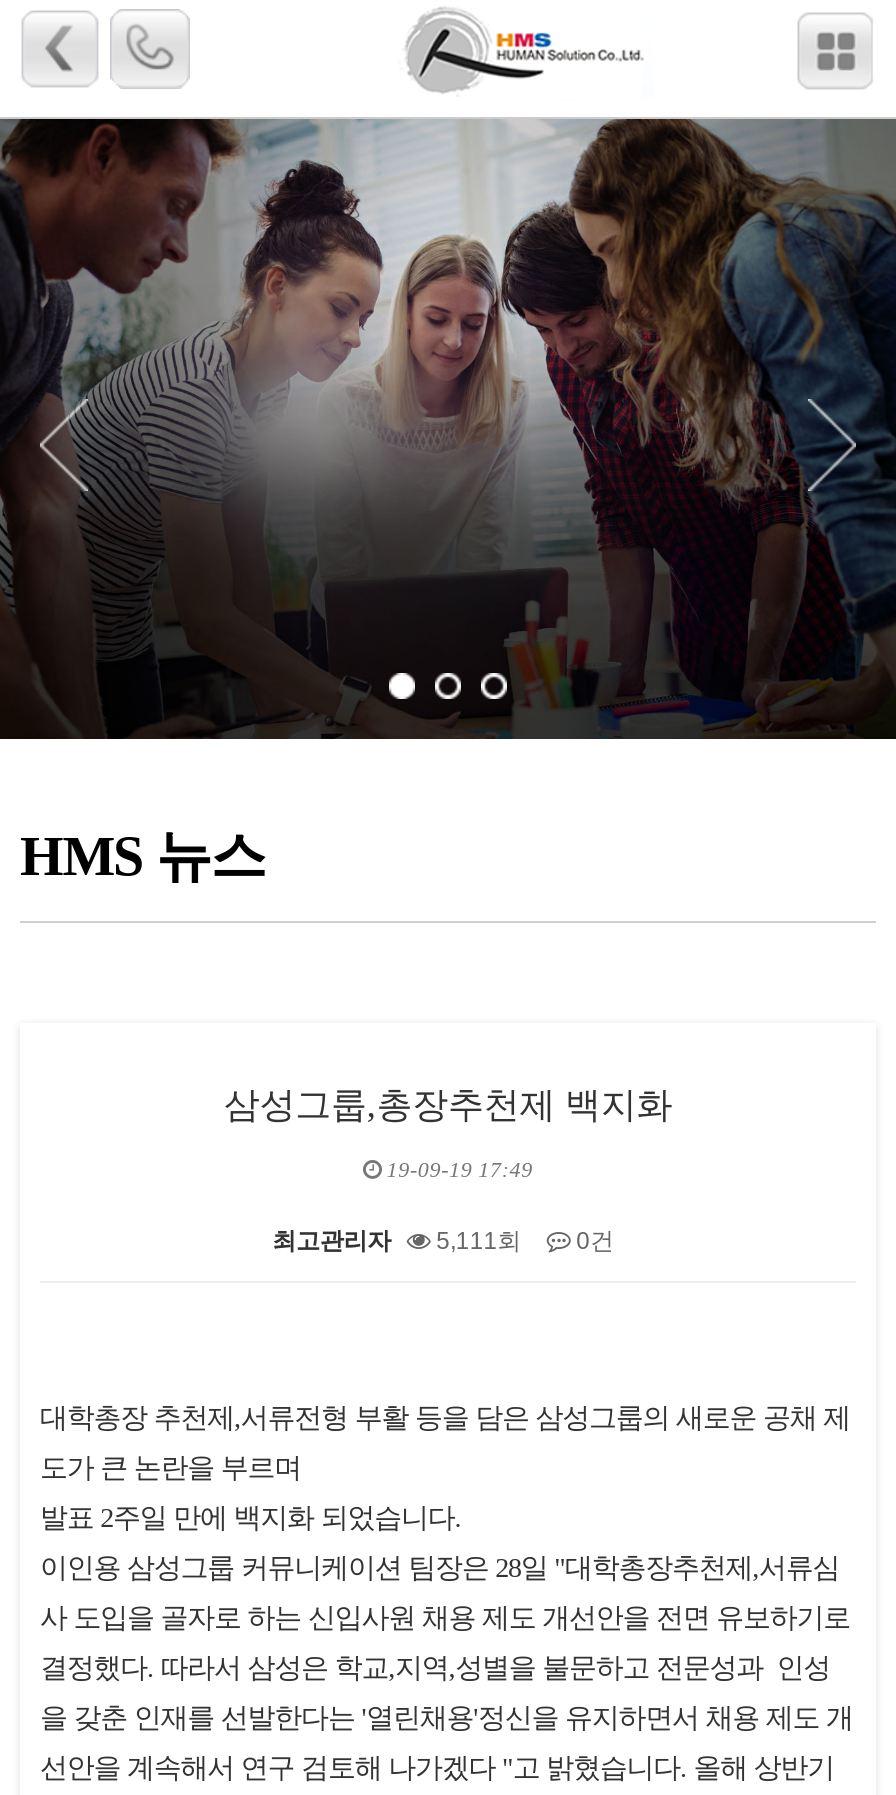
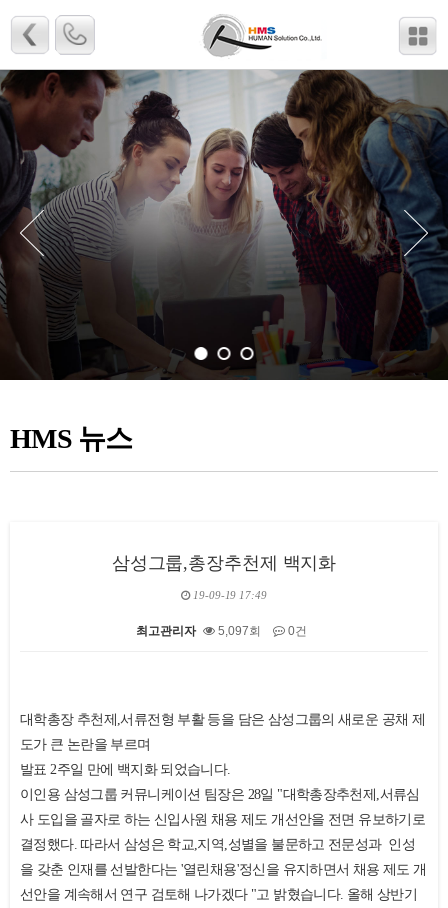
[272,1227,614,1255] 최고관리자 5,111회 0건 -> [136,624,307,638] 최고관리자 5,097회 0건

